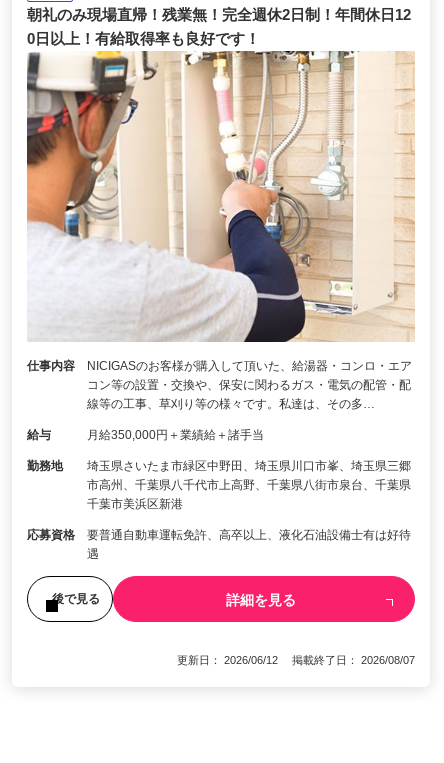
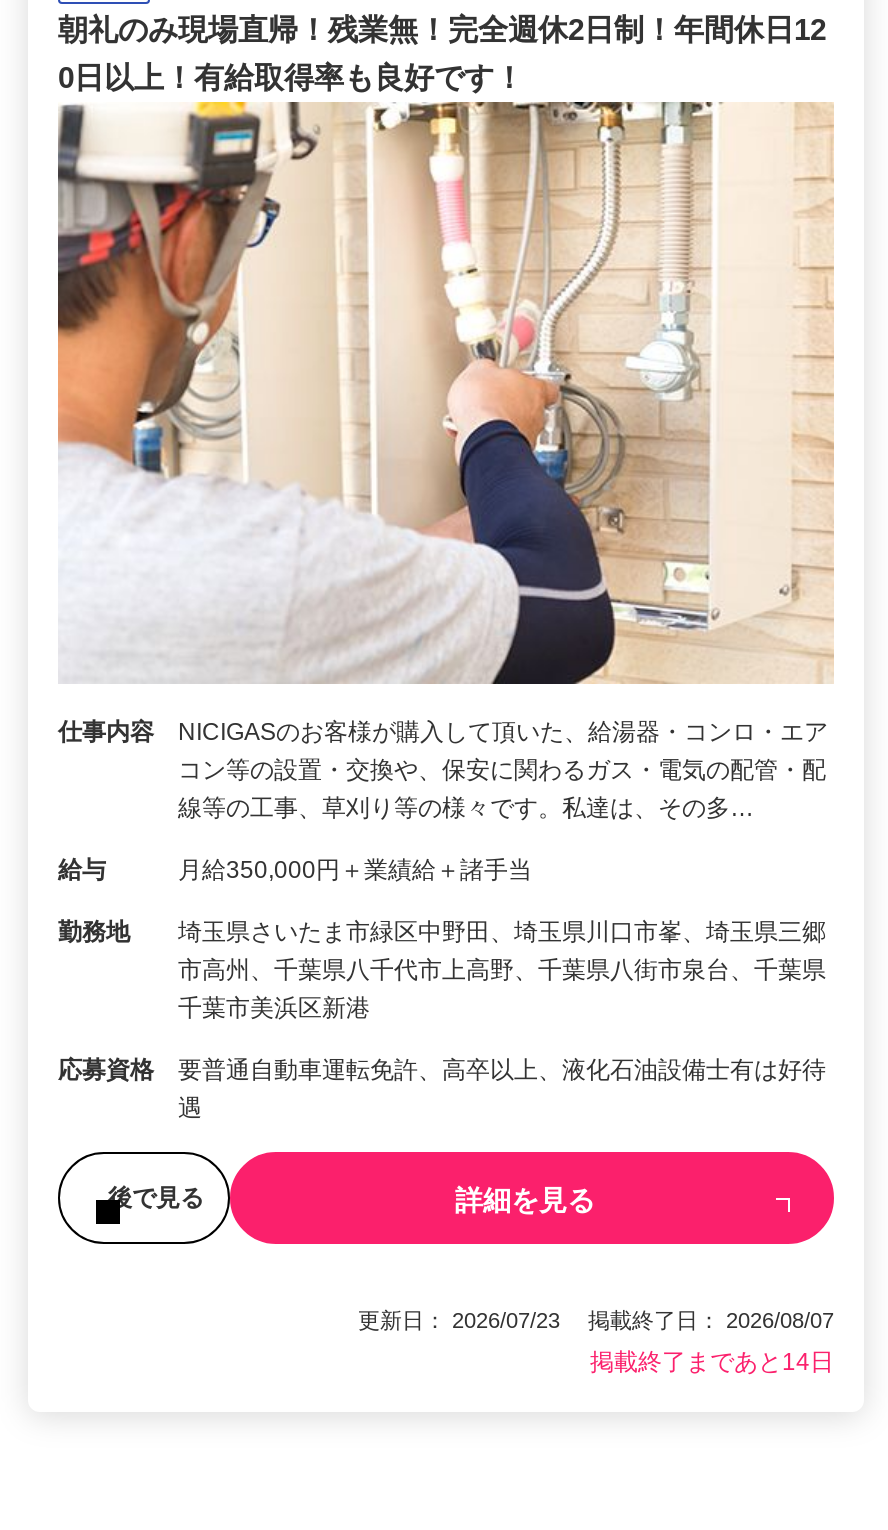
[177,654,415,666] 更新日： 2026/06/12 掲載終了日： 2026/08/07 -> [358,1309,834,1377] 更新日： 2026/07/23 掲載終了日： 2026/08/07 | 掲載終了まであと14日

